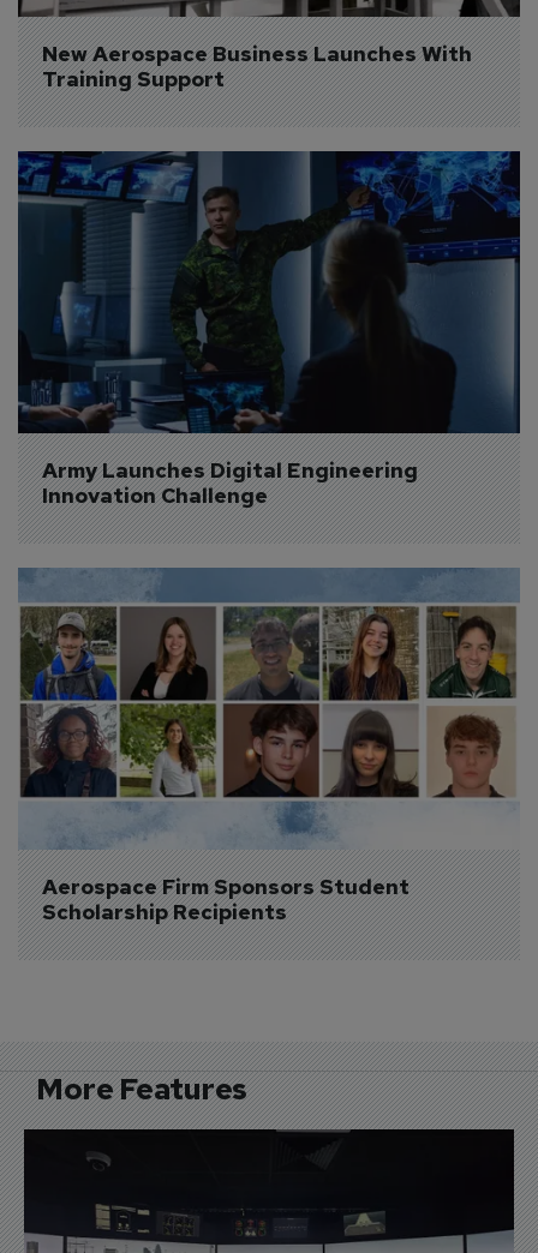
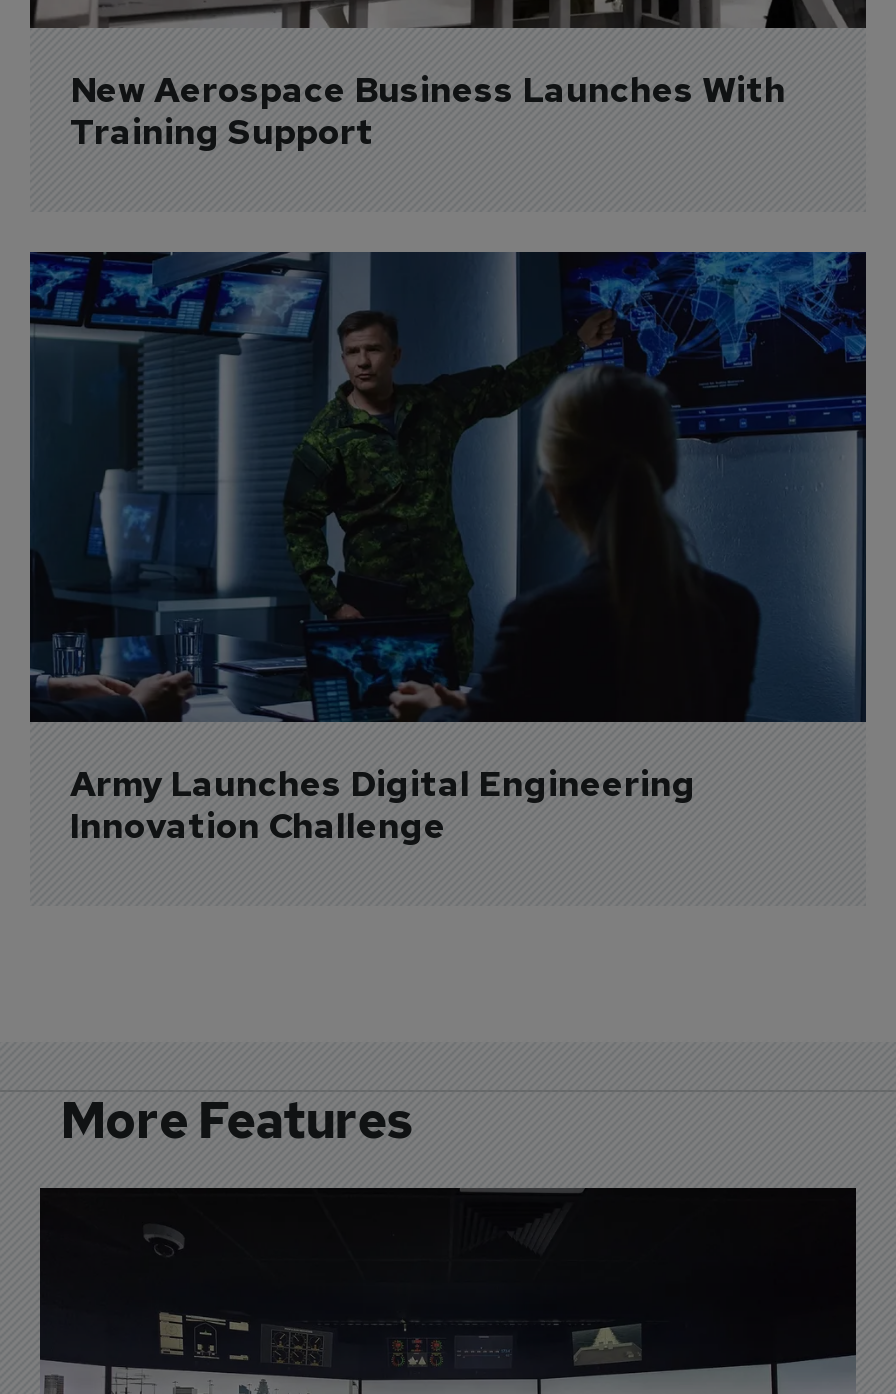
[18,568,520,925] [image] | Aerospace Firm Sponsors Student | Scholarship Recipients -> none

